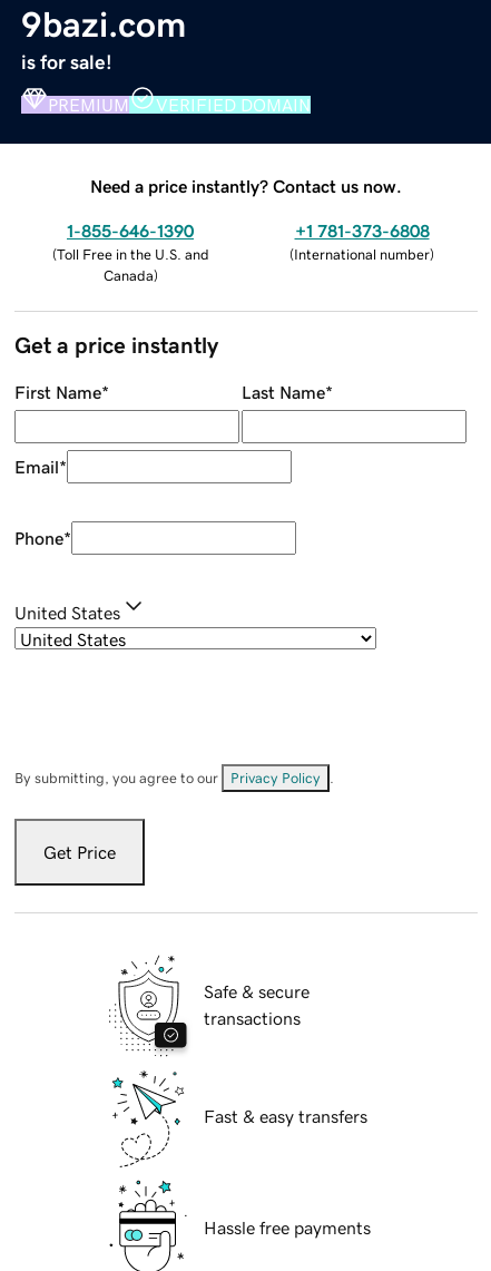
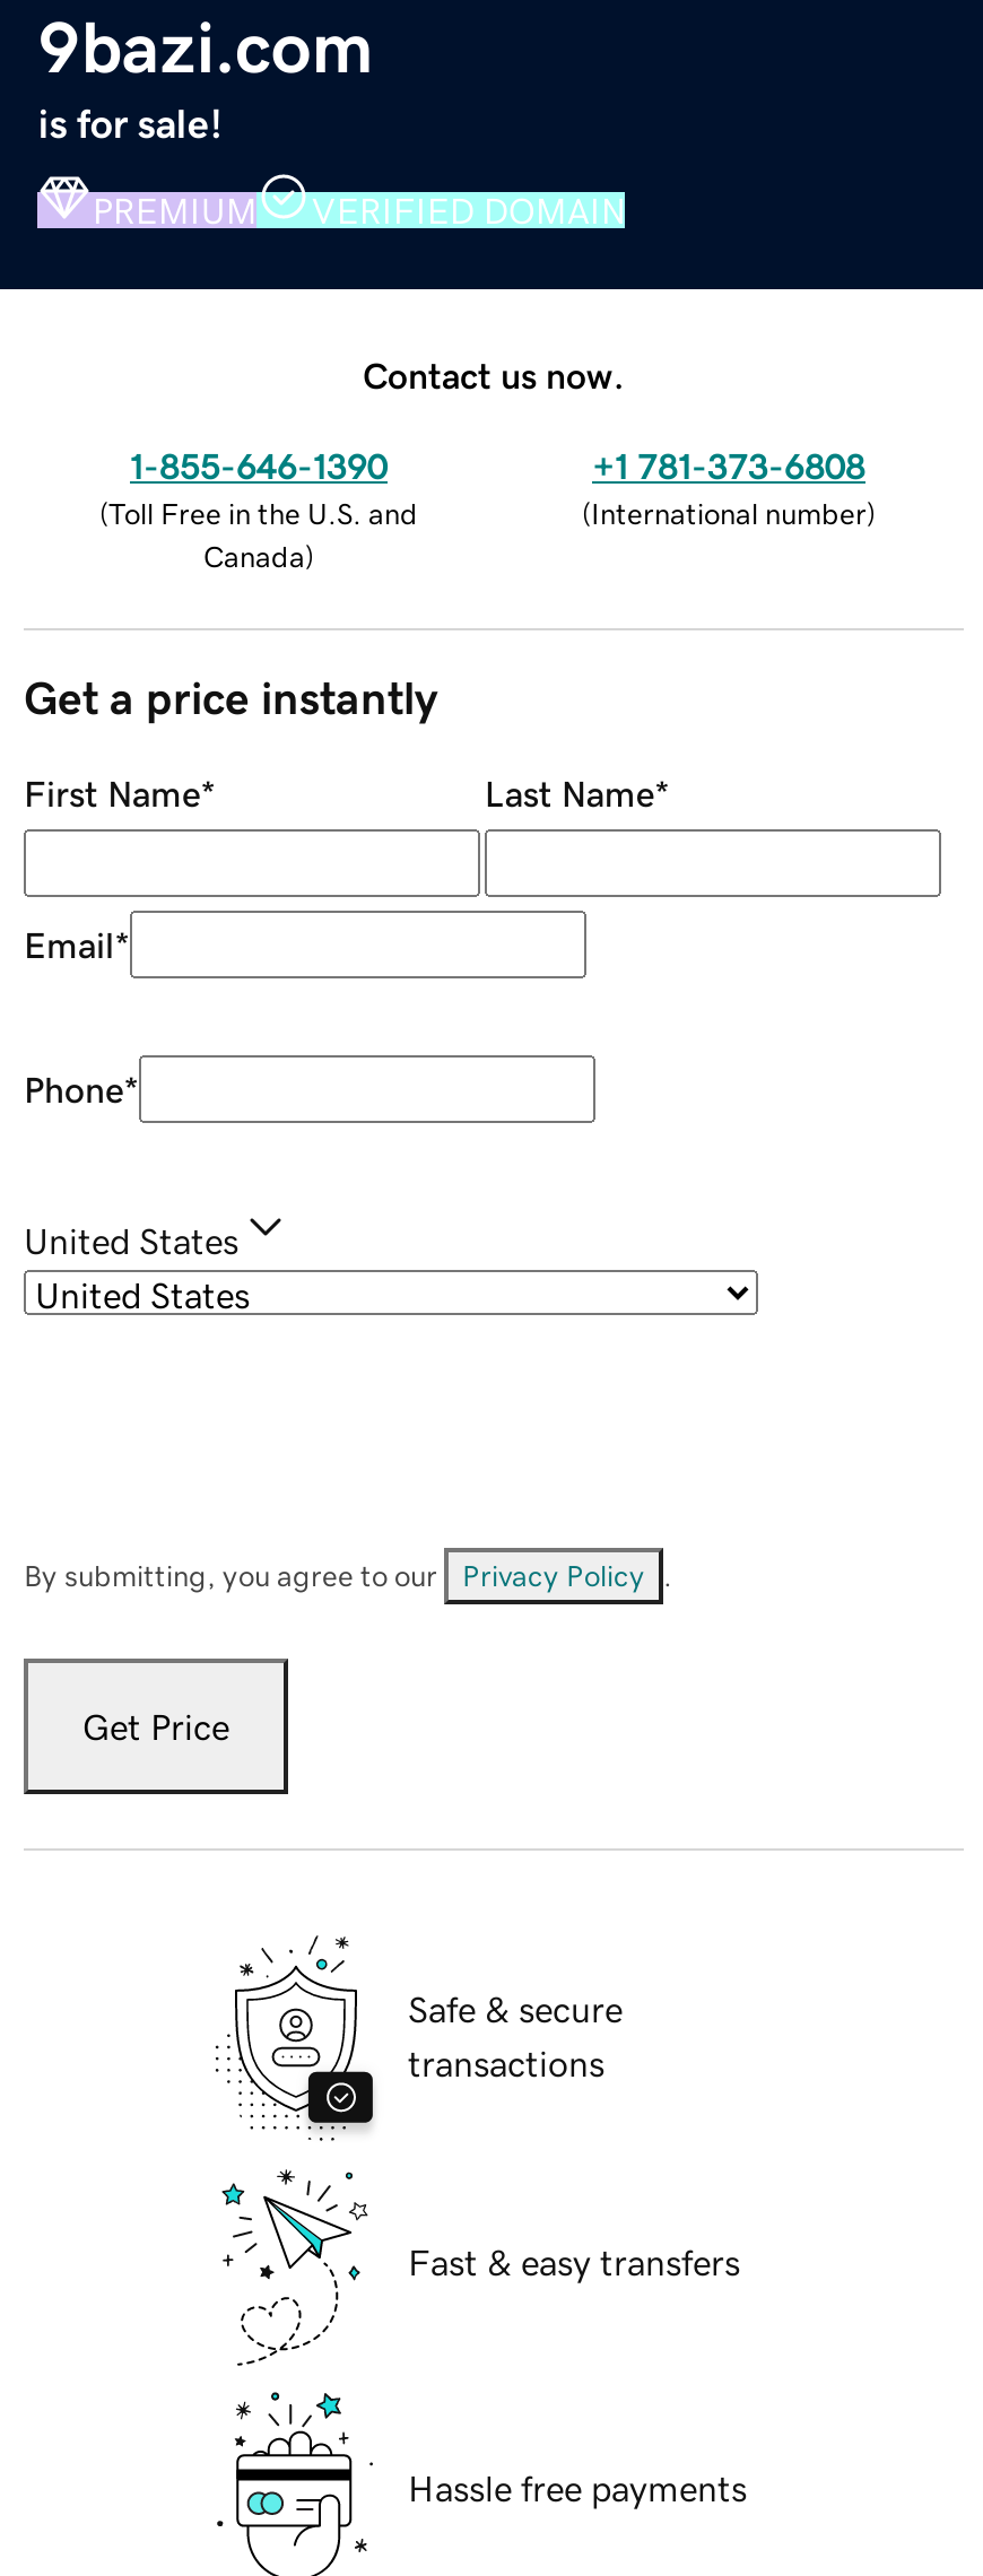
[90,177,402,194] Need a price instantly? Contact us now. -> [363,356,625,392] Contact us now.

